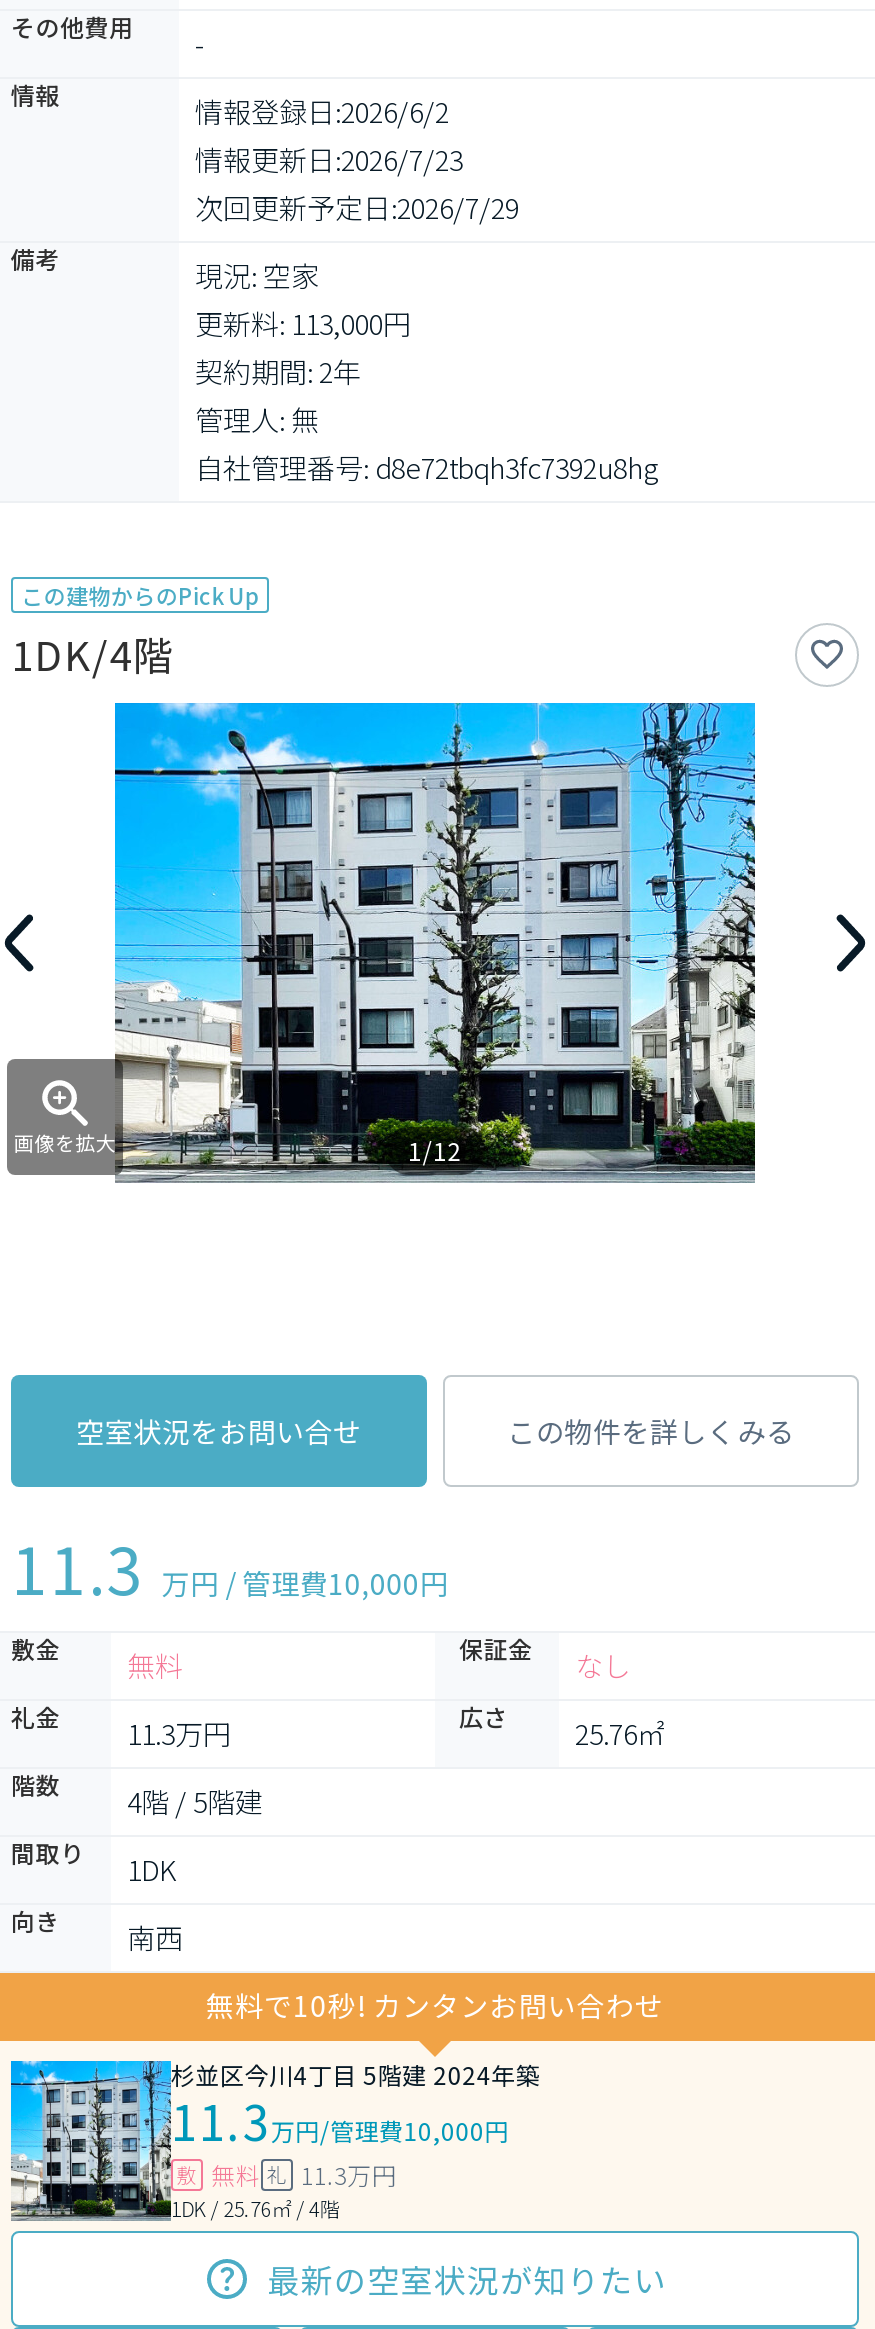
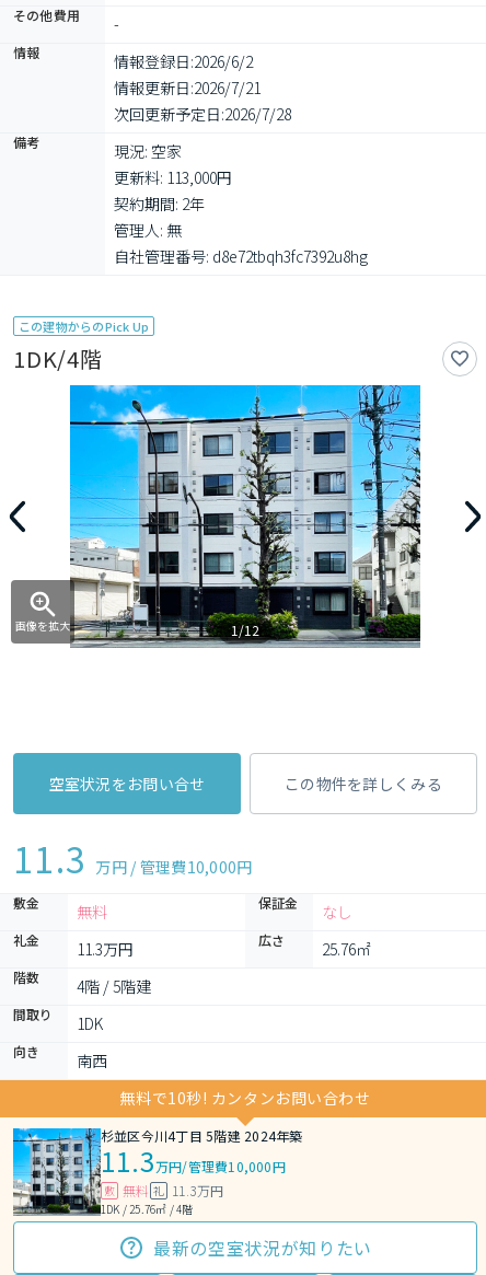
[195,139,463,179] 情報更新日: 2026/7/23 -> [114,77,261,98] 情報更新日: 2026/7/21
[195,187,519,227] 次回更新予定日: 2026/7/29 -> [114,103,291,125] 次回更新予定日: 2026/7/28

